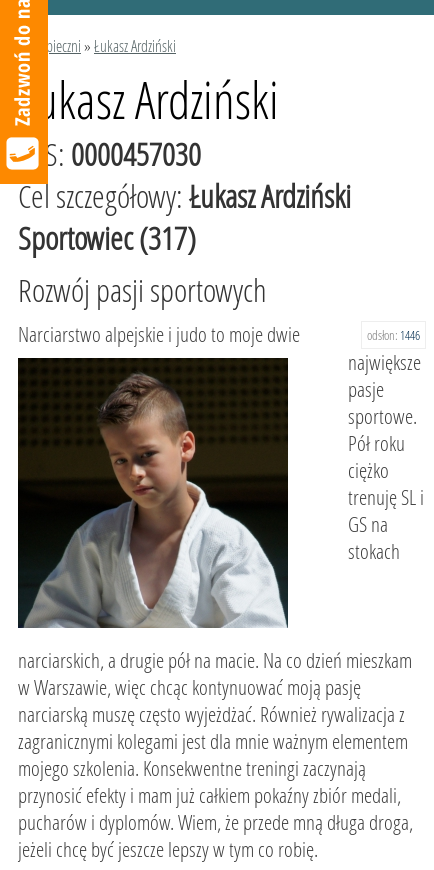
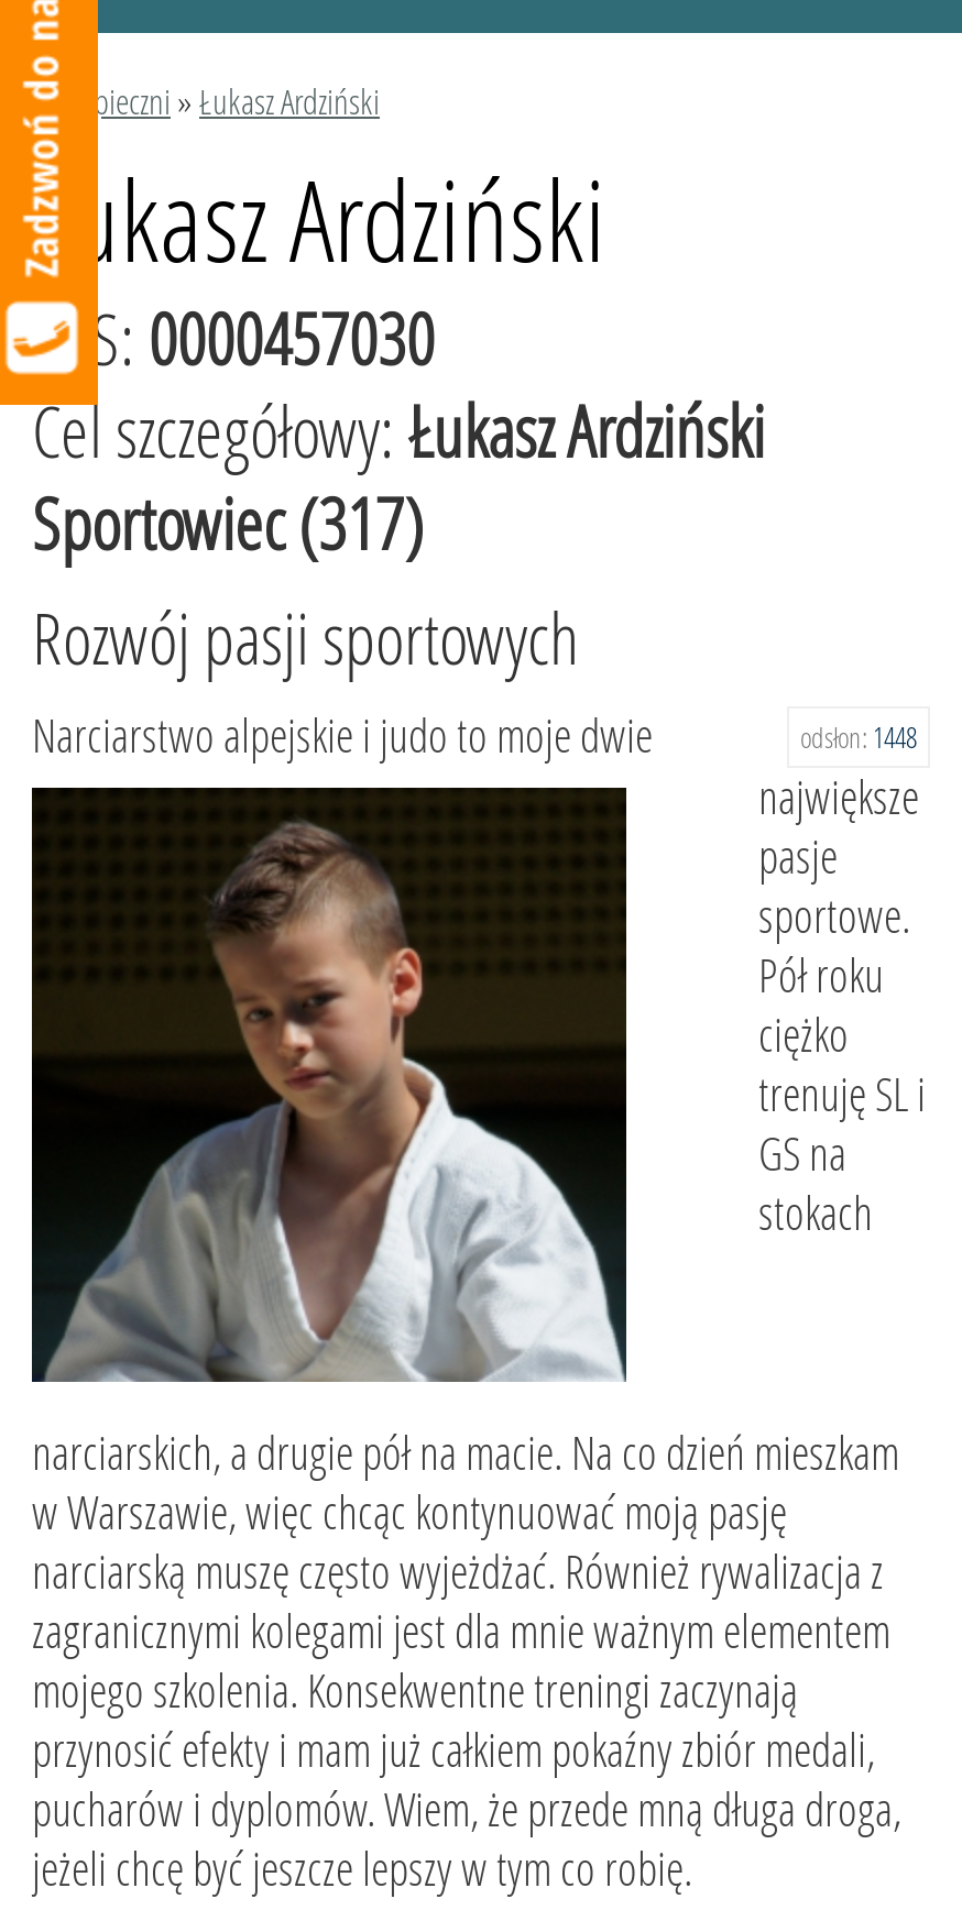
[367,327,420,343] odsłon: 1446 -> [800,720,917,755] odsłon: 1448

